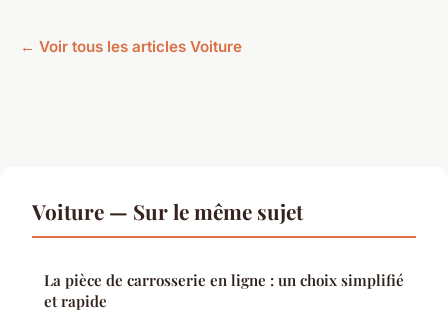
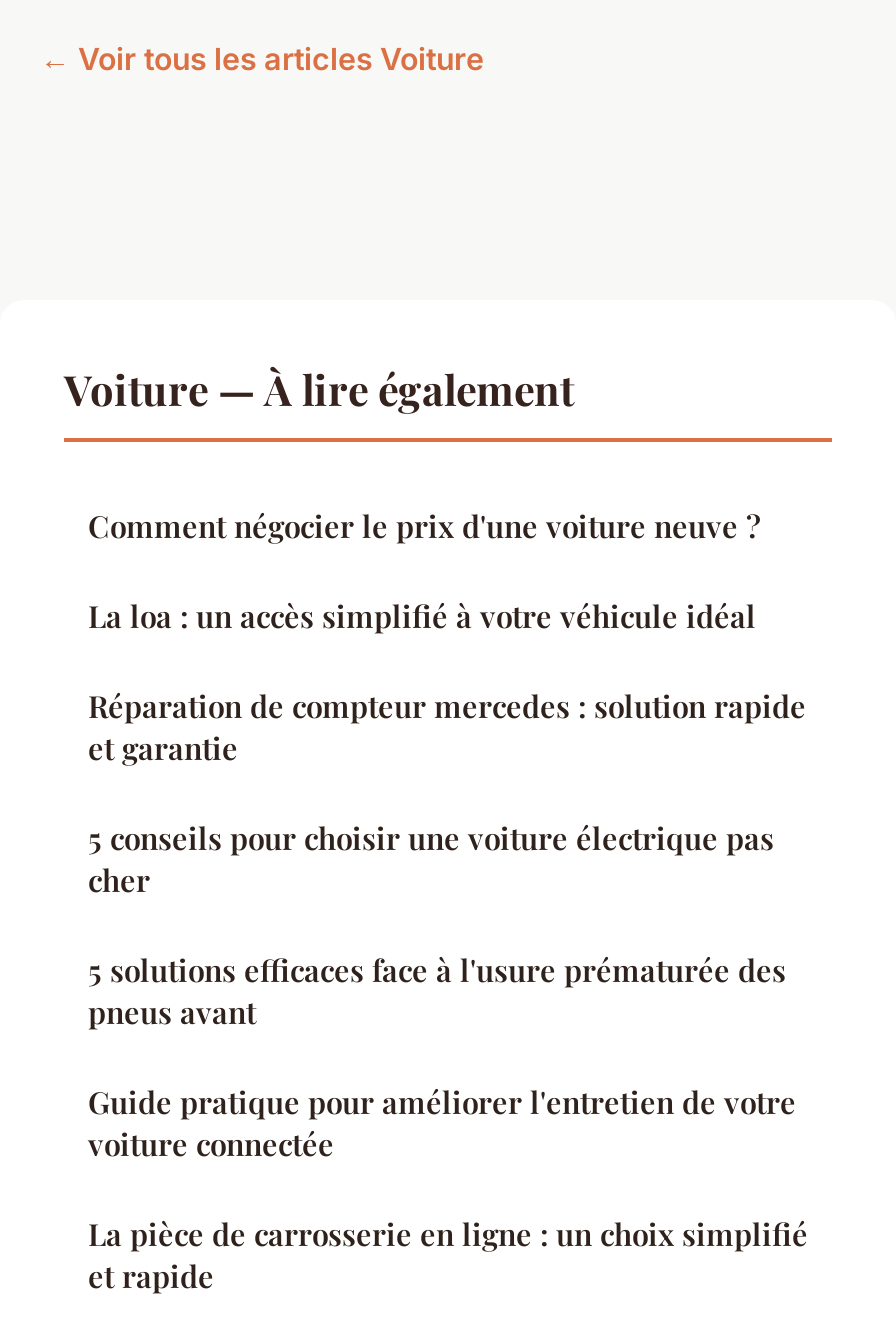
[32,197,303,225] Voiture — Sur le même sujet -> [64,360,806,1164] Voiture — À lire également | Comment négocier le prix d'une voiture neuve ? | La loa : un accès simplifié à votre véhicule idéal | Réparation de compteur mercedes : solution rapide | et garantie | 5 conseils pour choisir une voiture électrique pas | cher | 5 solutions efficaces face à l'usure prématurée des | pneus avant | Guide pratique pour améliorer l'entretien de votre | voiture connectée

